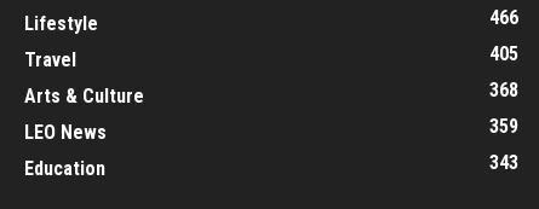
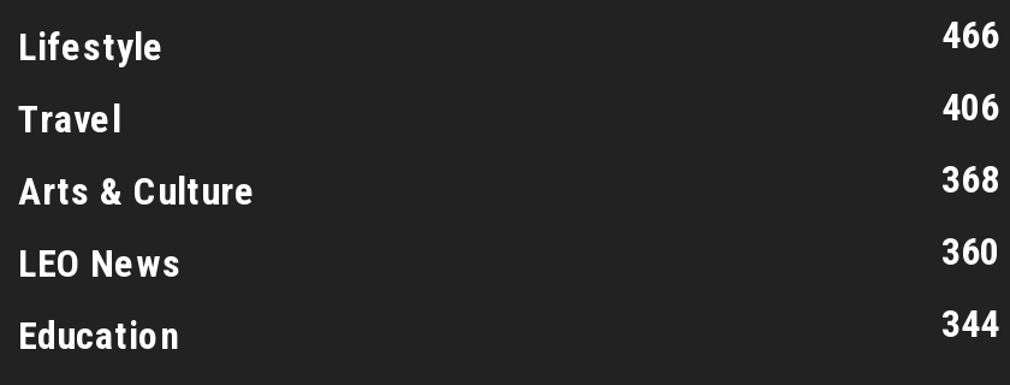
[489,42,518,65] 405 -> [941,83,999,129] 406
[489,114,518,137] 359 -> [941,228,999,273] 360
[489,151,518,173] 343 -> [941,300,999,346] 344

